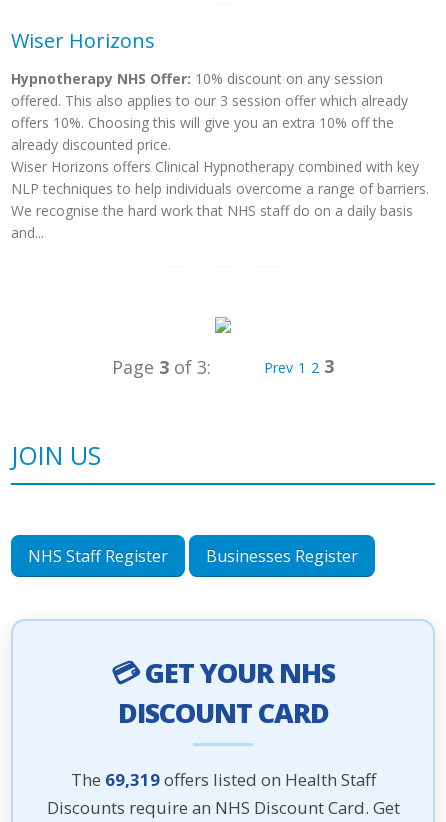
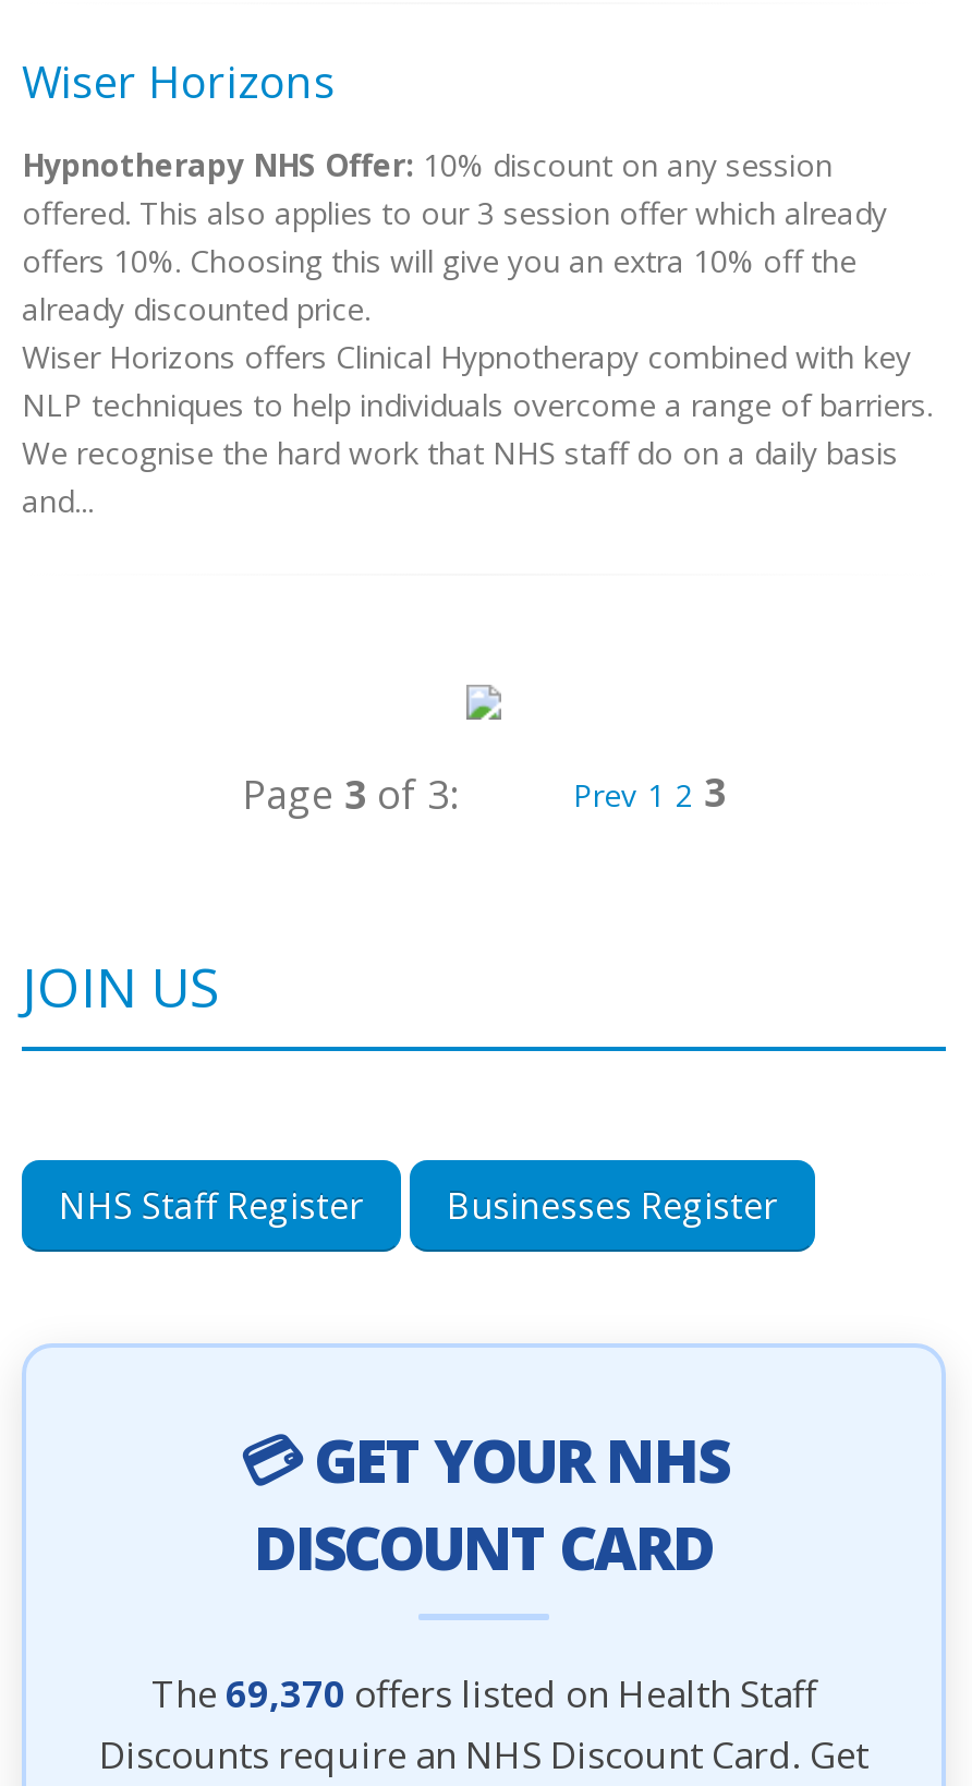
[70,768,375,791] The 69,319 offers listed on Health Staff -> [151,1668,816,1718] The 69,370 offers listed on Health Staff

